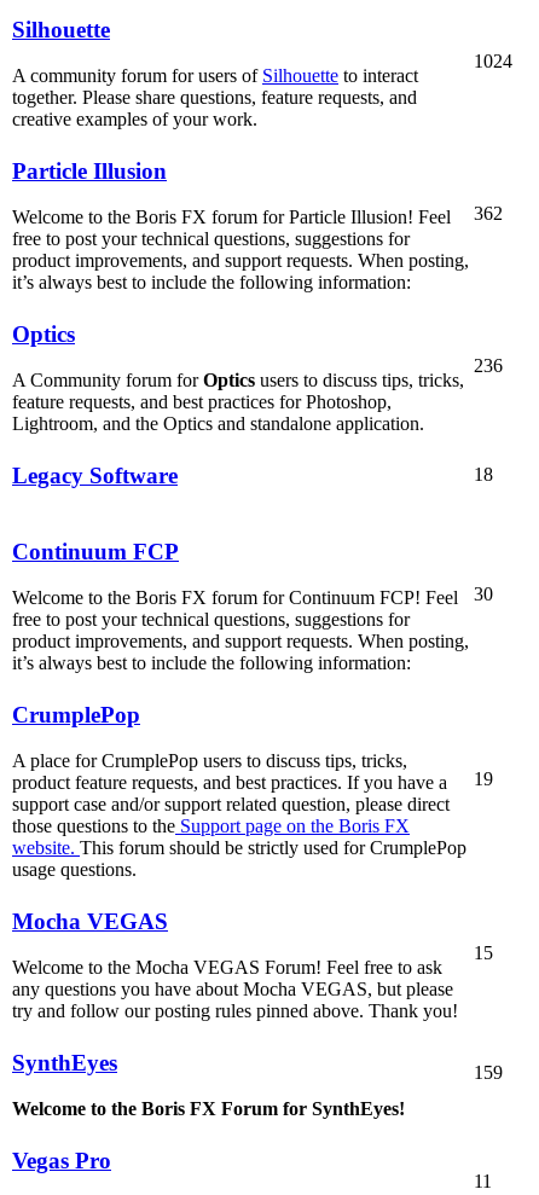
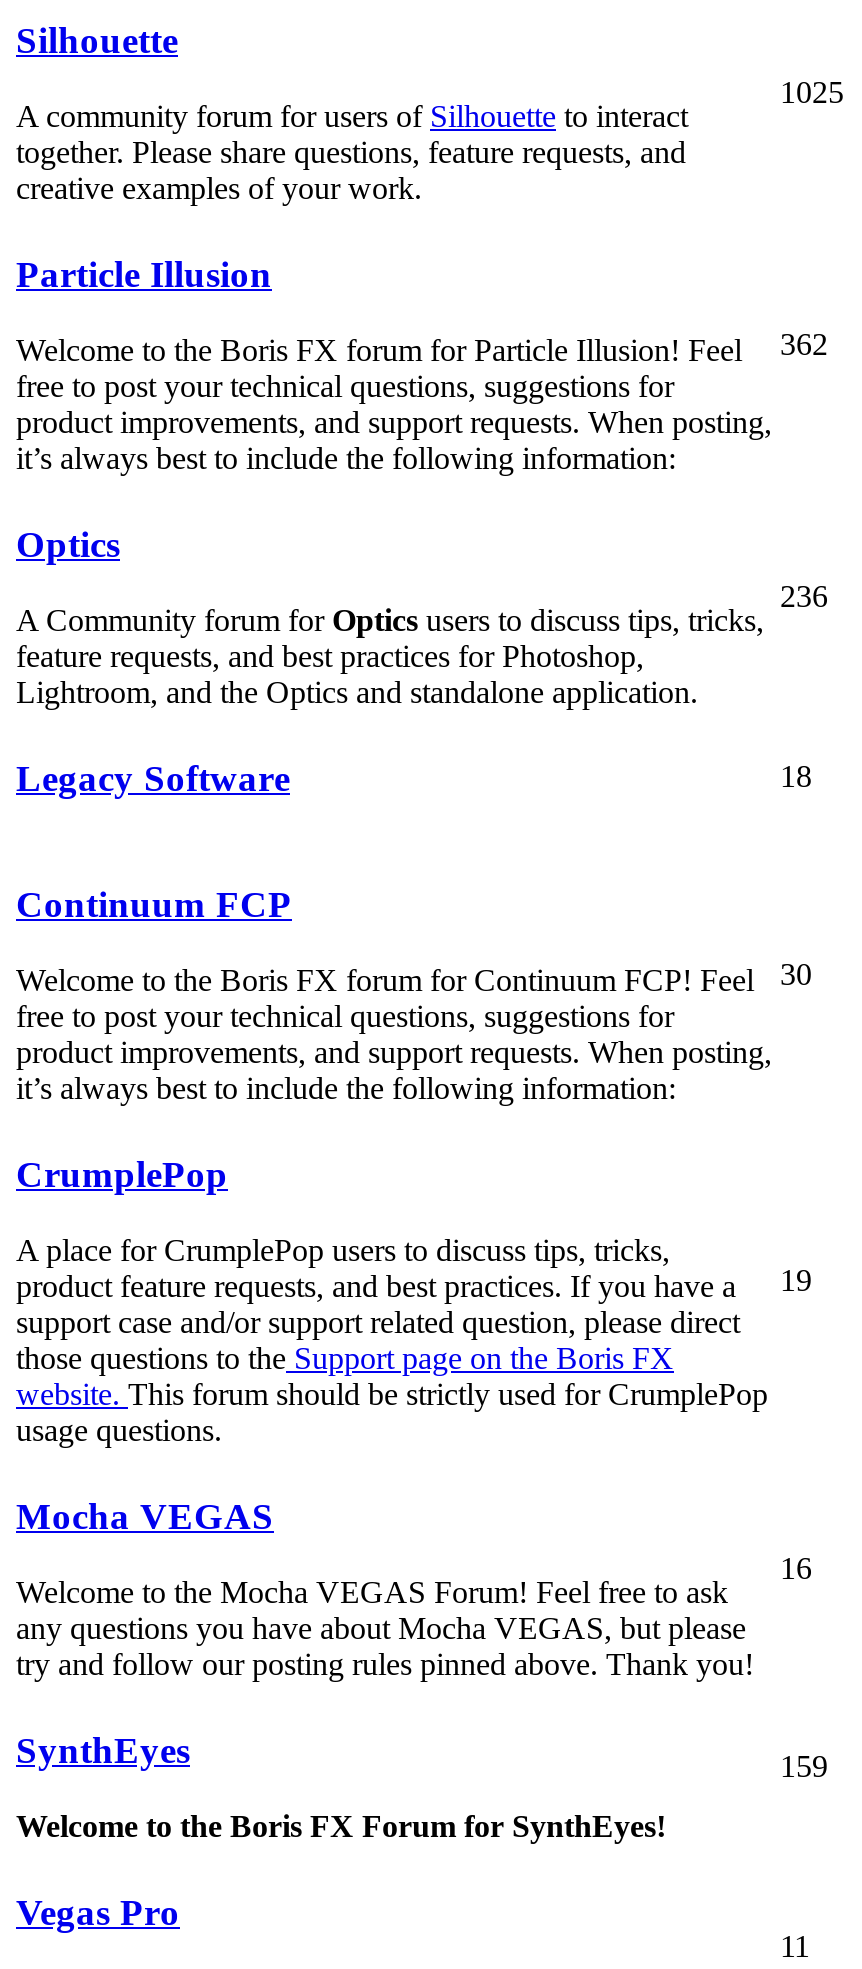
[474,51,512,71] 1024 -> [780,75,844,109] 1025
[474,942,493,963] 15 -> [780,1551,812,1585] 16

